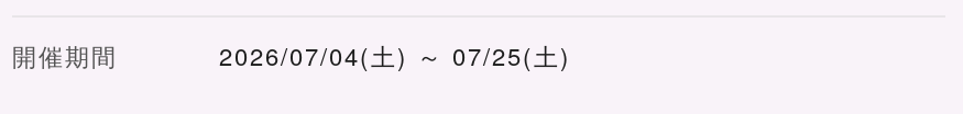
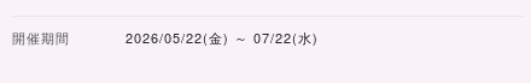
[219,39,571,74] 2026/07/04(土) ～ 07/25(土) -> [126,28,319,47] 2026/05/22(金) ～ 07/22(水)

